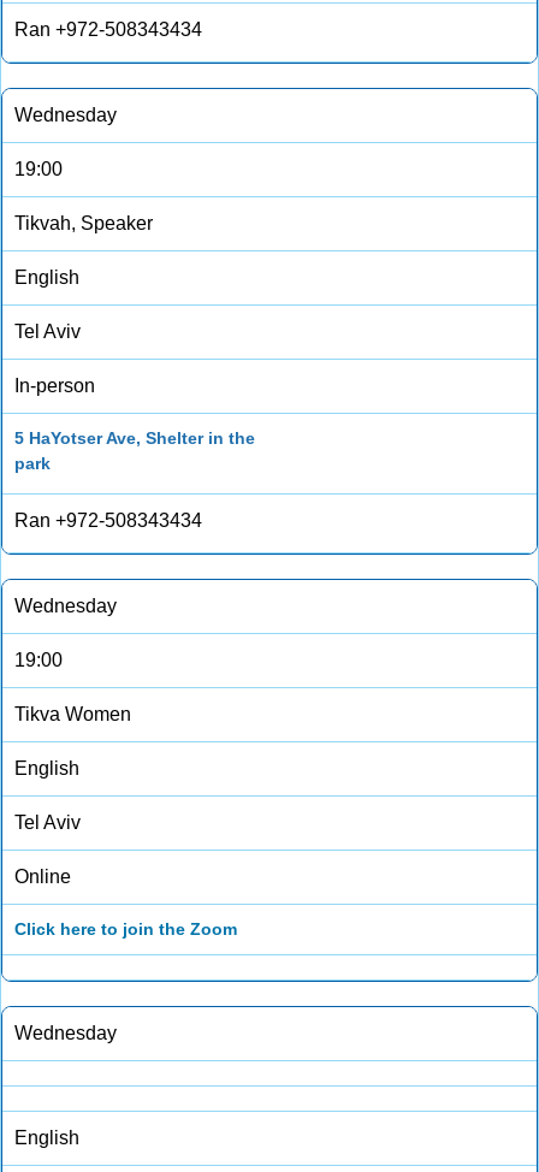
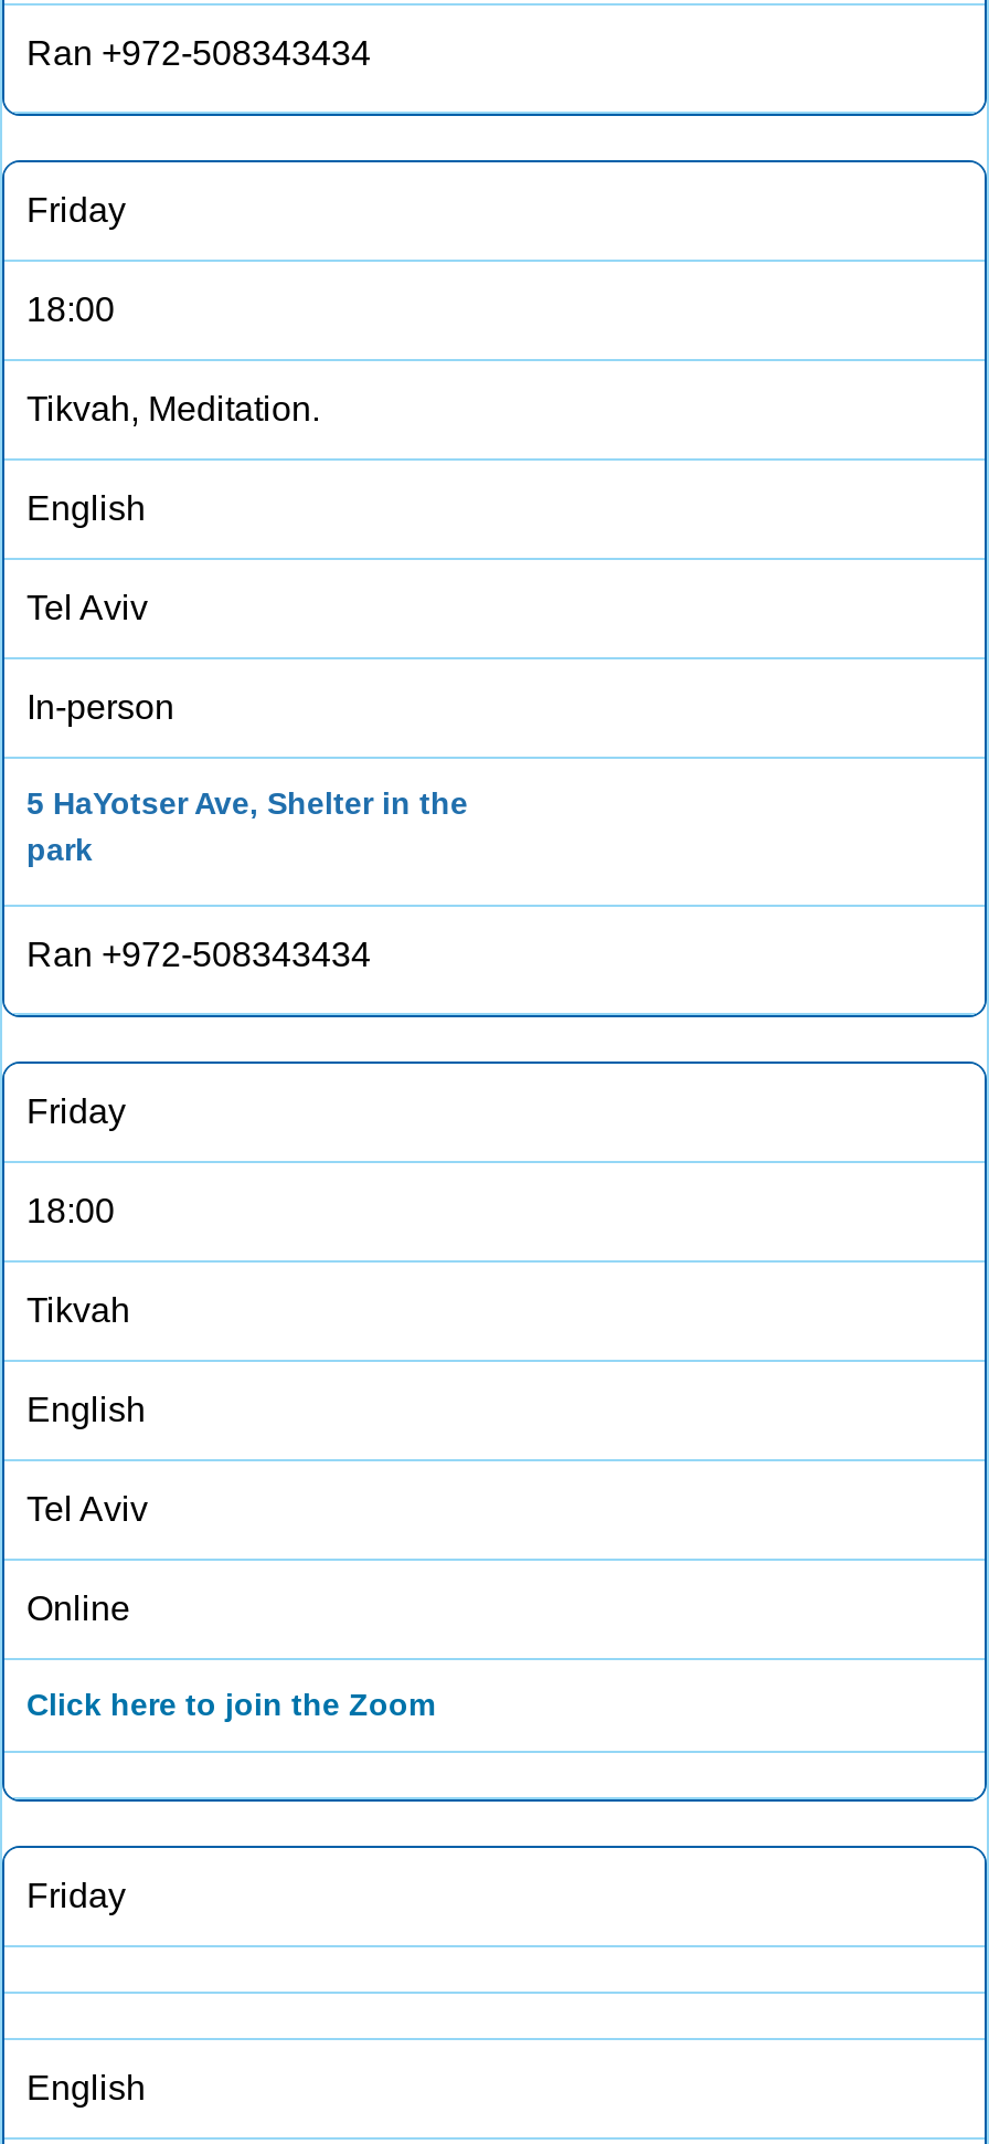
[14,105,117,125] Wednesday -> [26,191,126,229] Friday
[14,159,63,179] 19:00 -> [26,291,115,328] 18:00
[14,213,153,233] Tikvah, Speaker -> [26,390,320,427] Tikvah, Meditation.
[14,596,117,616] Wednesday -> [26,1092,126,1130] Friday
[14,650,63,670] 19:00 -> [26,1192,115,1229] 18:00
[14,704,131,724] Tikva Women -> [26,1291,130,1329] Tikvah
[14,1023,117,1043] Wednesday -> [26,1877,126,1914] Friday

